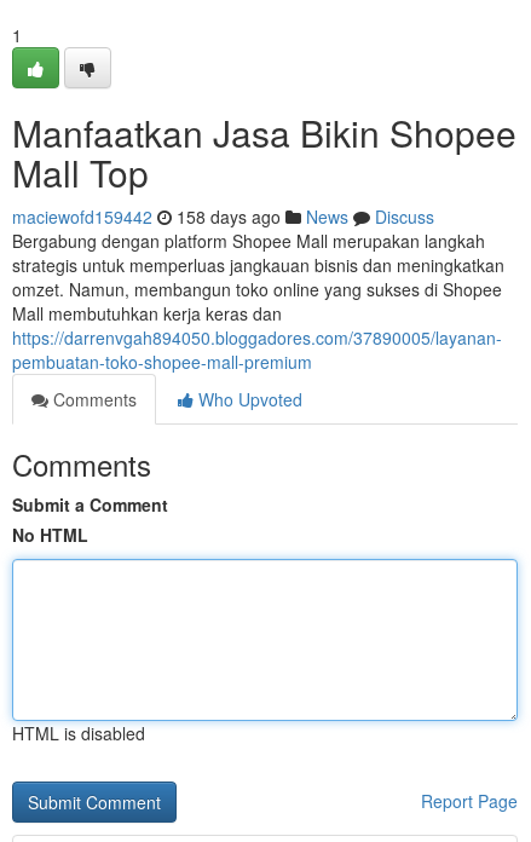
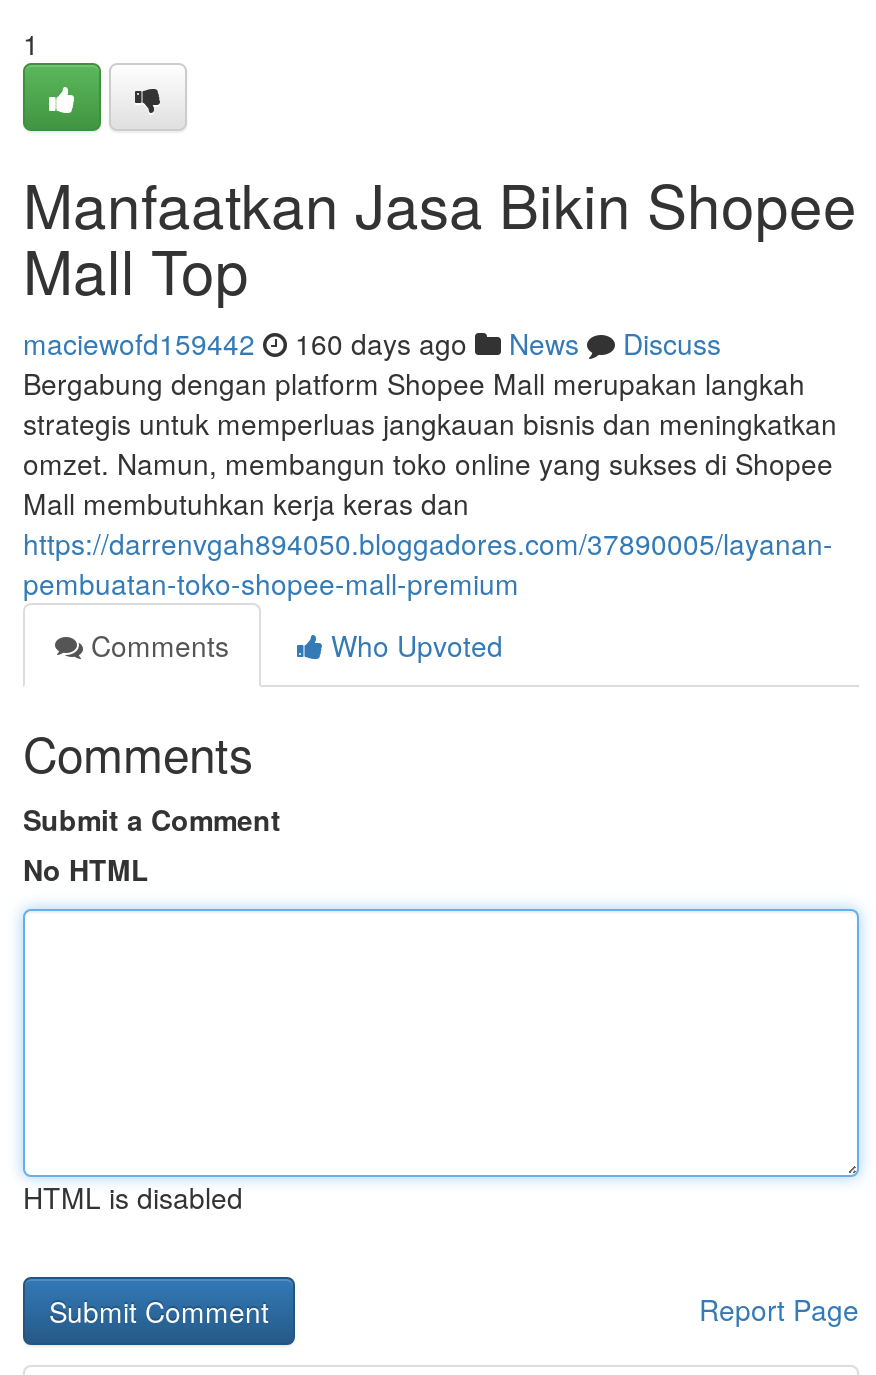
[12,204,434,229] maciewofd159442 158 days ago News Discuss -> [23,323,721,363] maciewofd159442 160 days ago News Discuss

